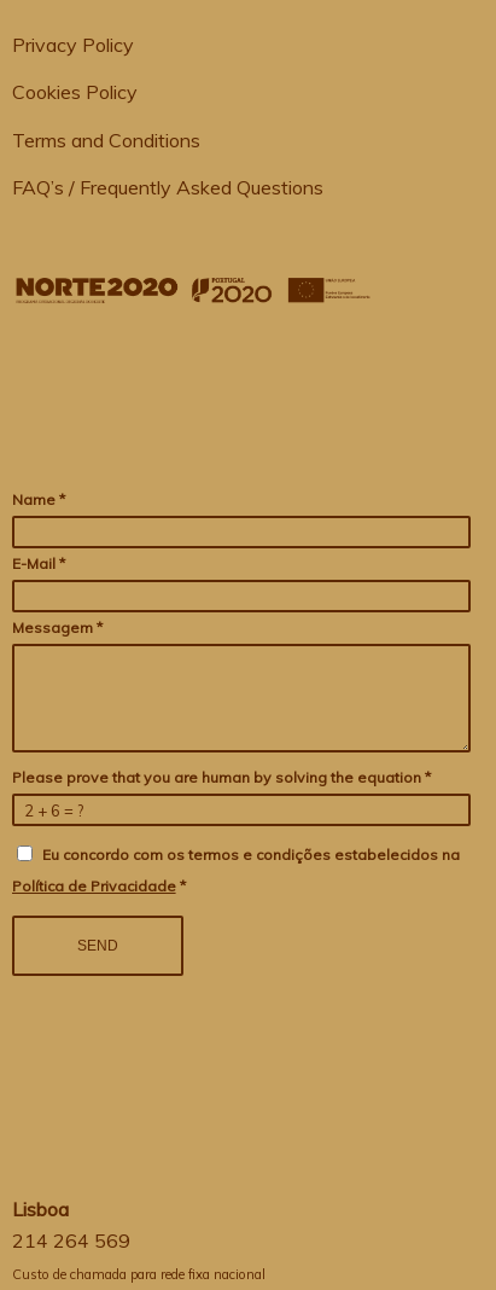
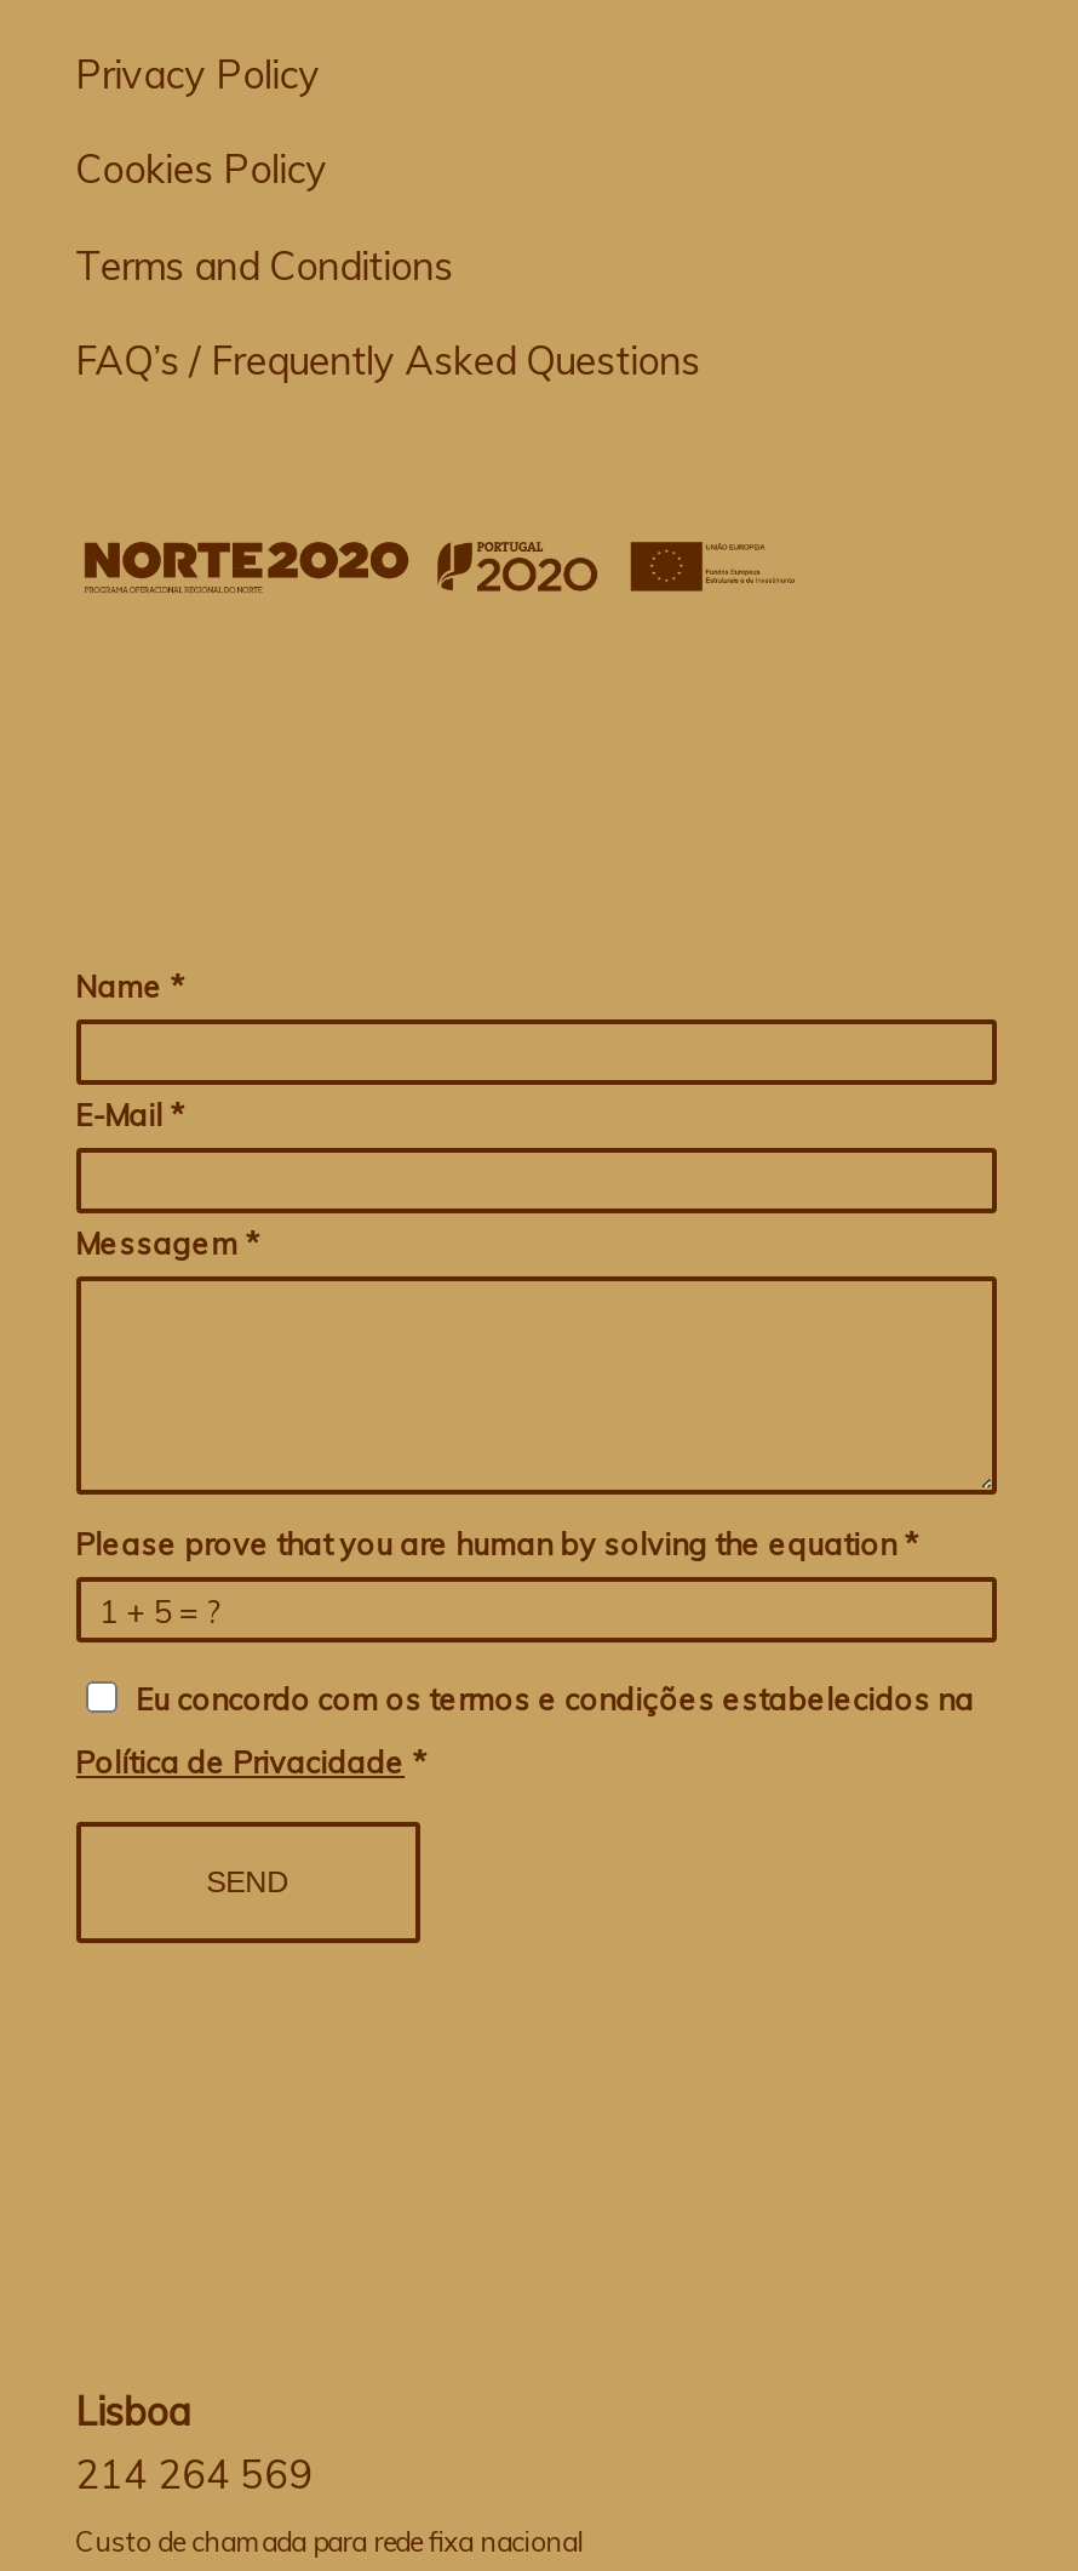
[24,800,83,820] 2 + 6 = ? -> [100,1591,218,1629] 1 + 5 = ?

